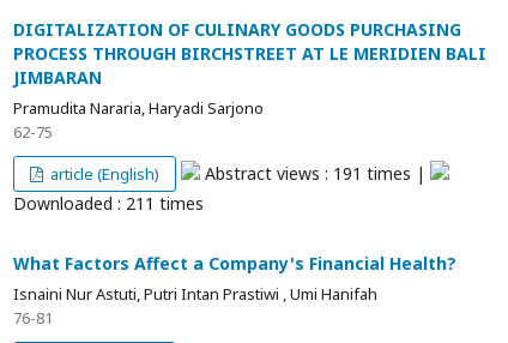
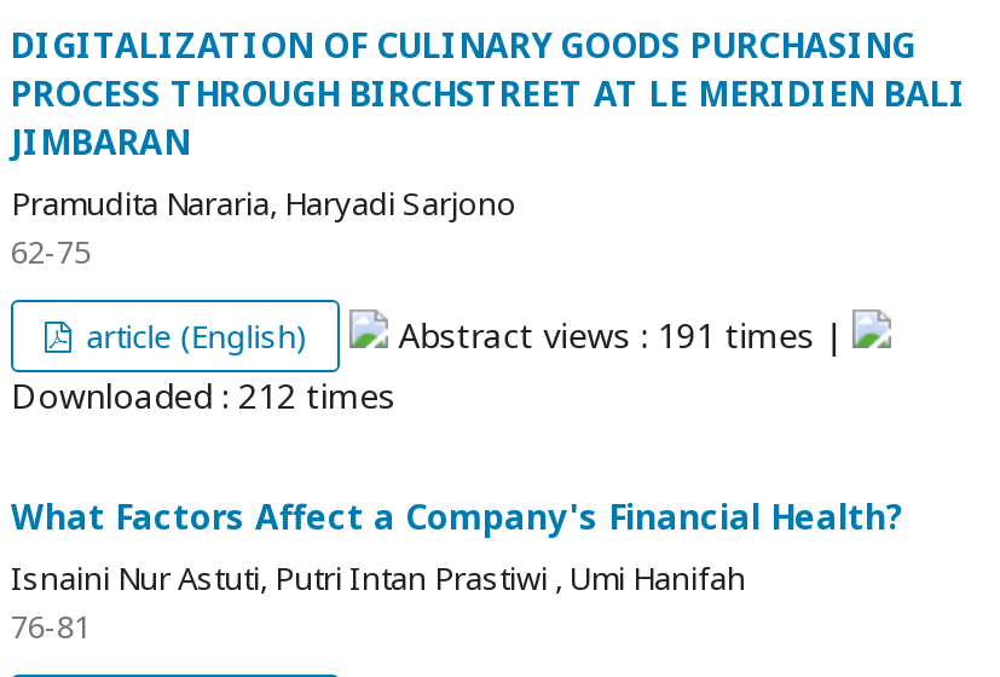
[13,192,204,215] Downloaded : 211 times -> [11,372,395,418] Downloaded : 212 times

